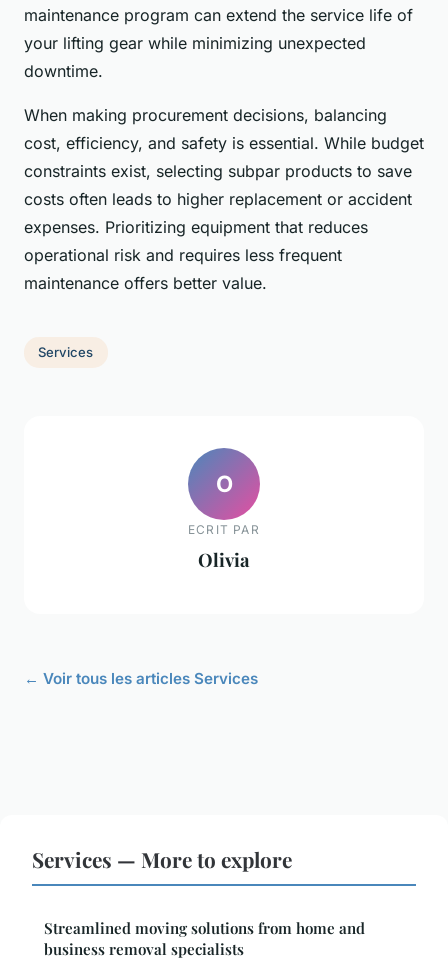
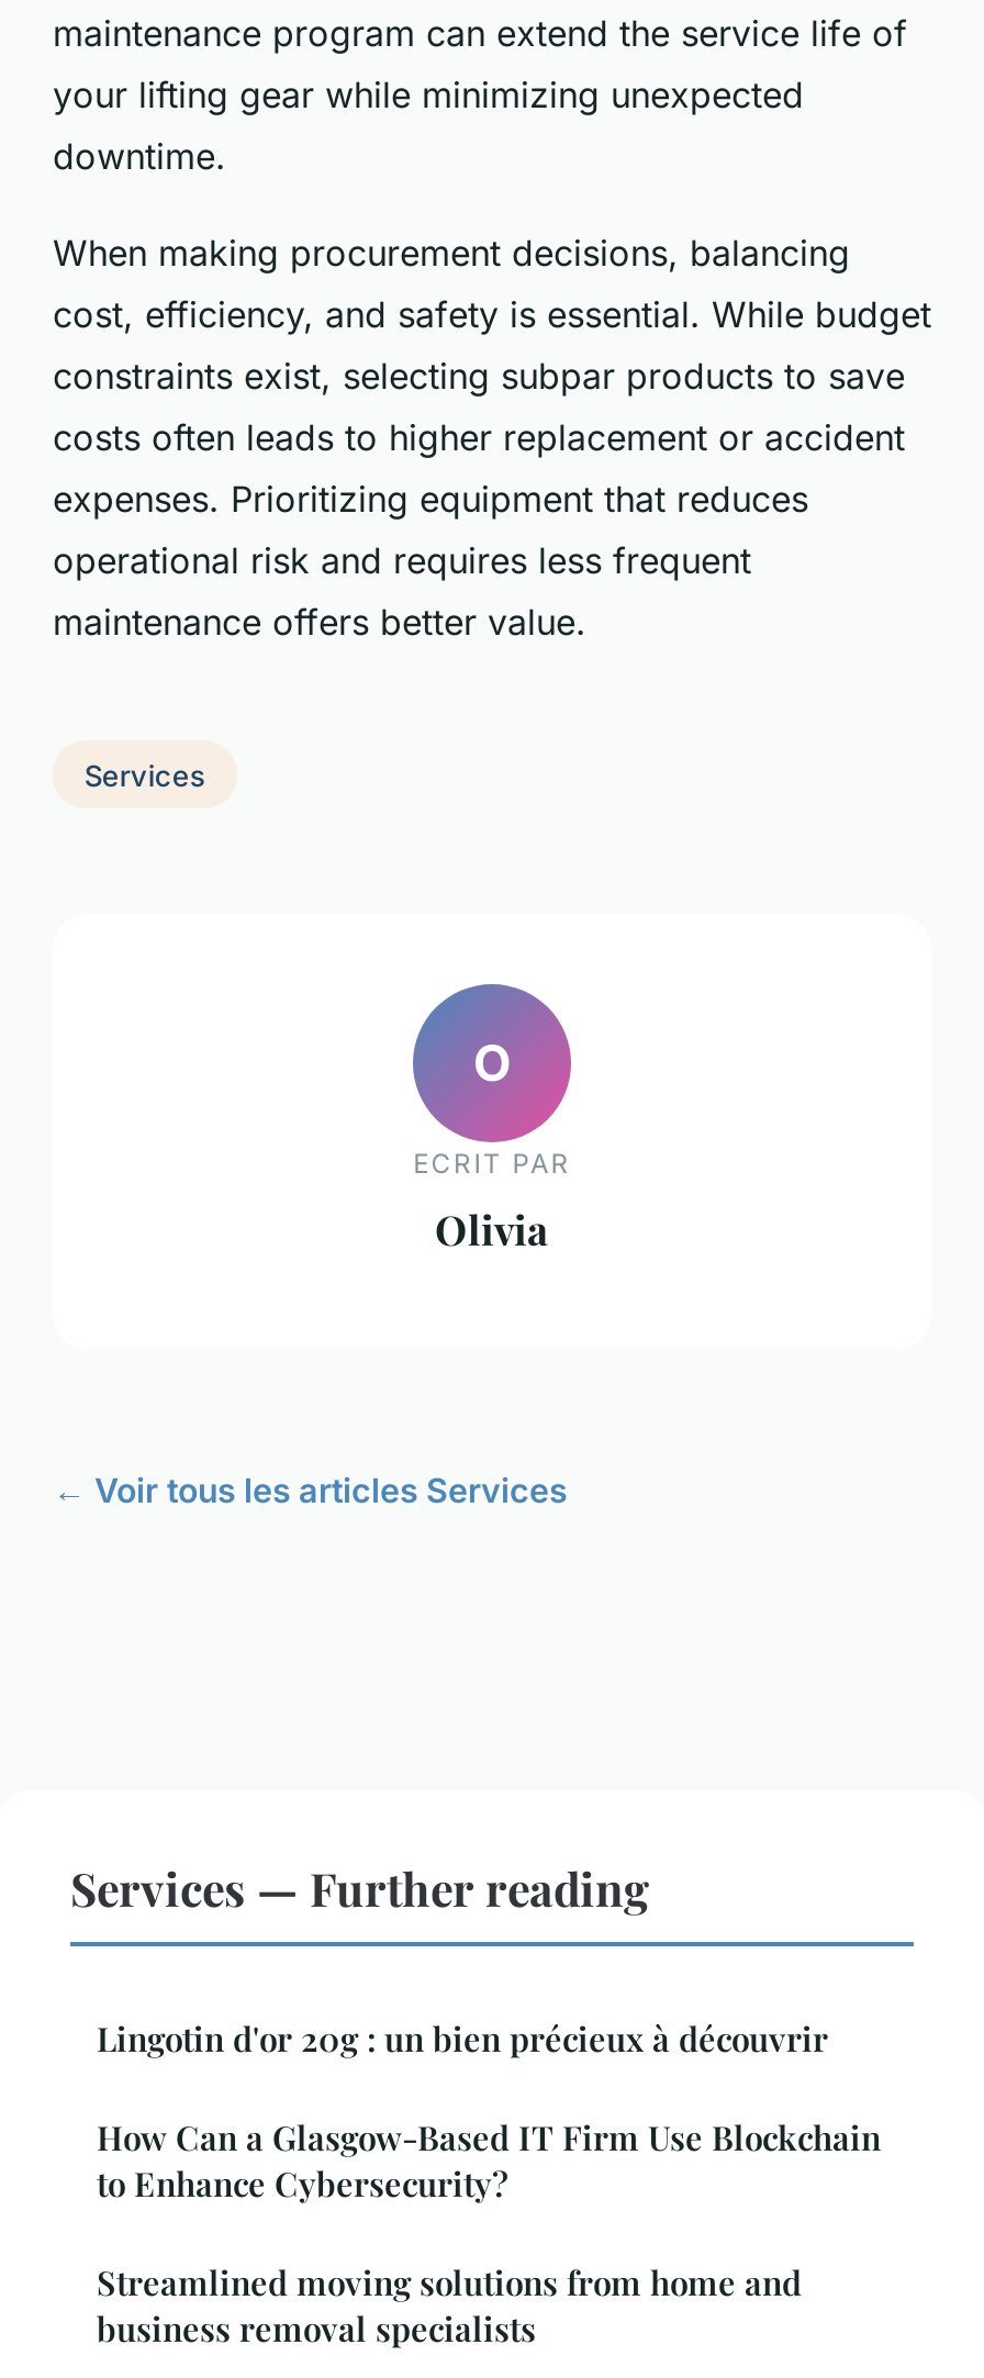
[32,845,292,873] Services — More to explore -> [70,1855,881,2205] Services — Further reading | Lingotin d'or 20g : un bien précieux à découvrir | How Can a Glasgow-Based IT Firm Use Blockchain | to Enhance Cybersecurity?

